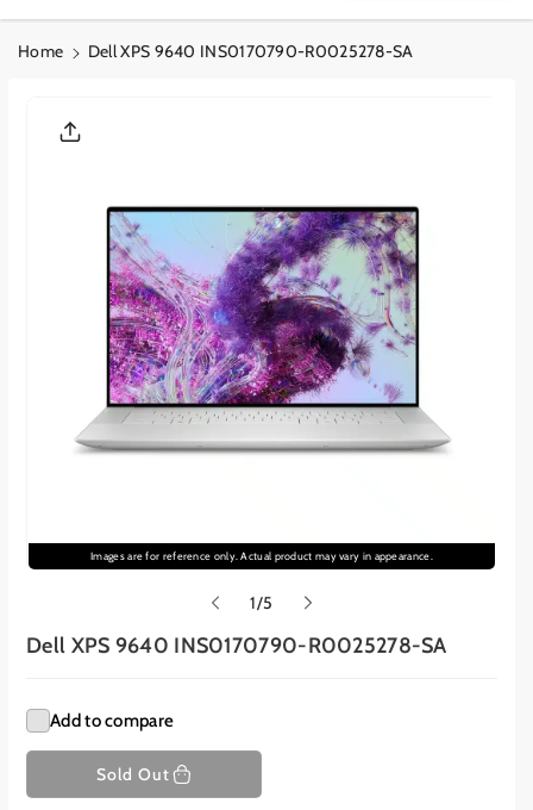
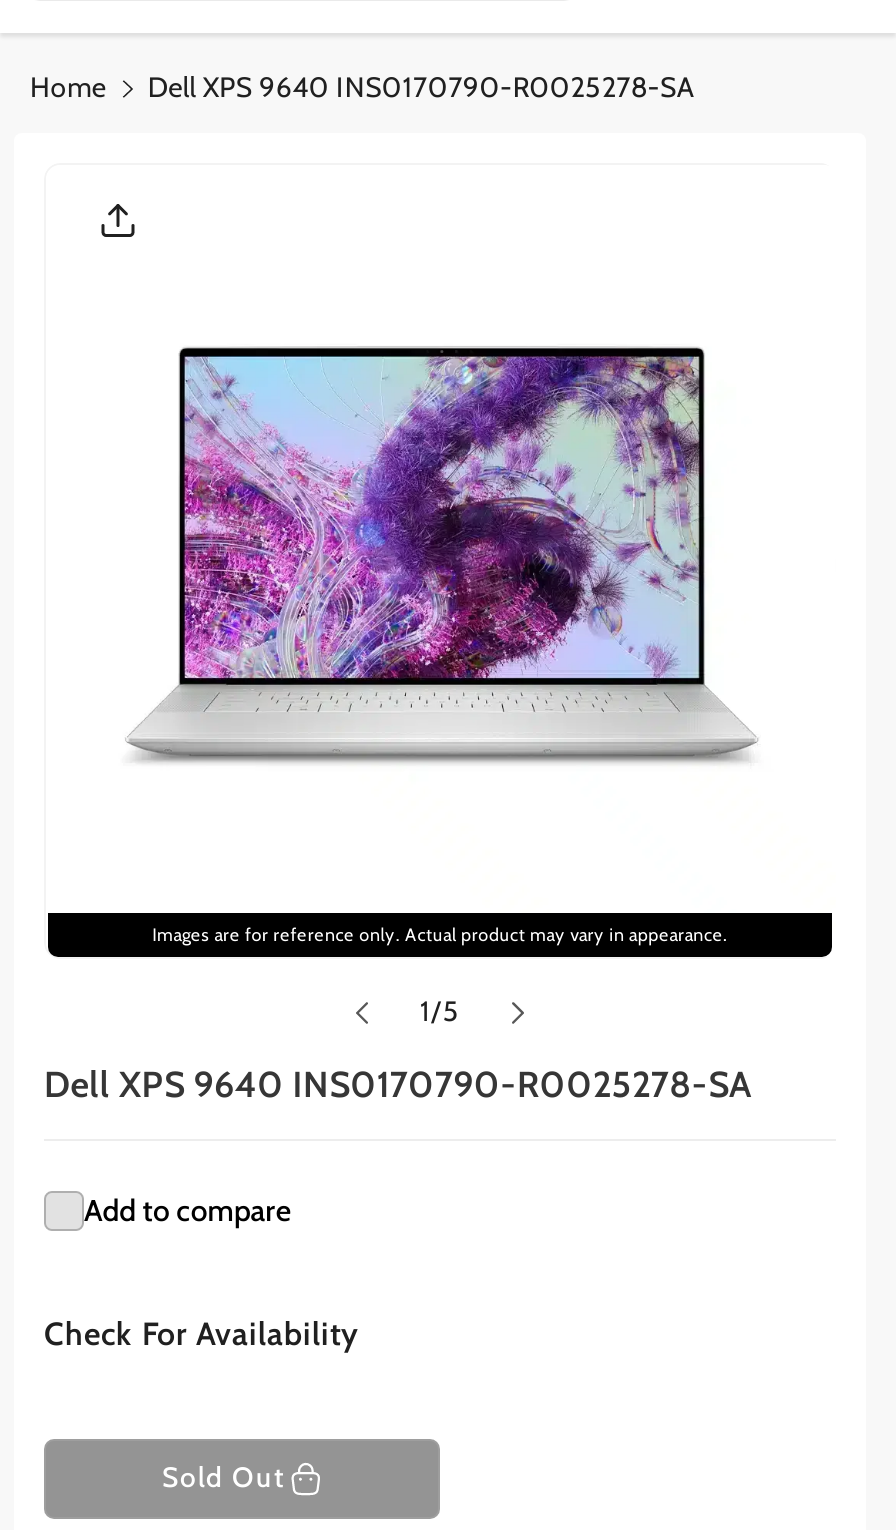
none -> [44,1316,358,1354] Check For Availability

